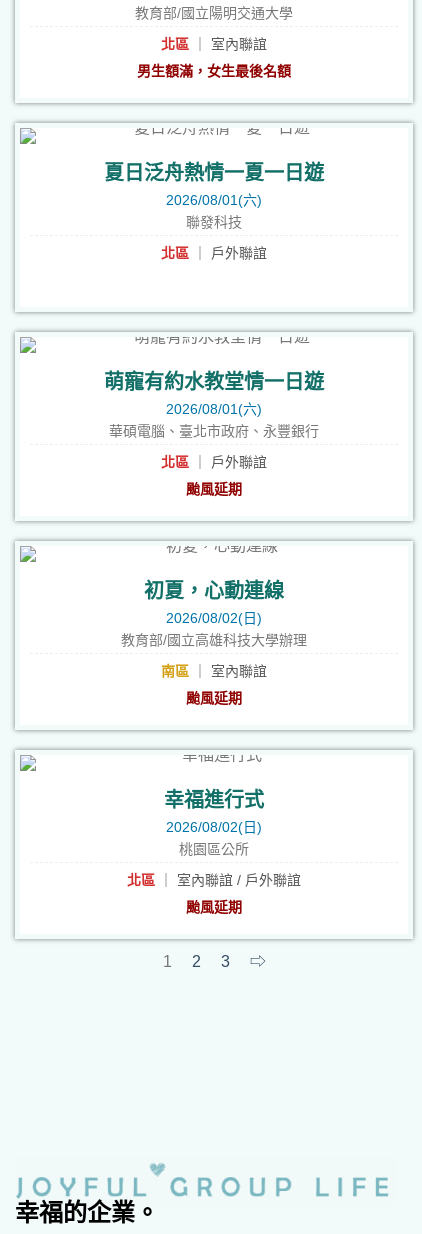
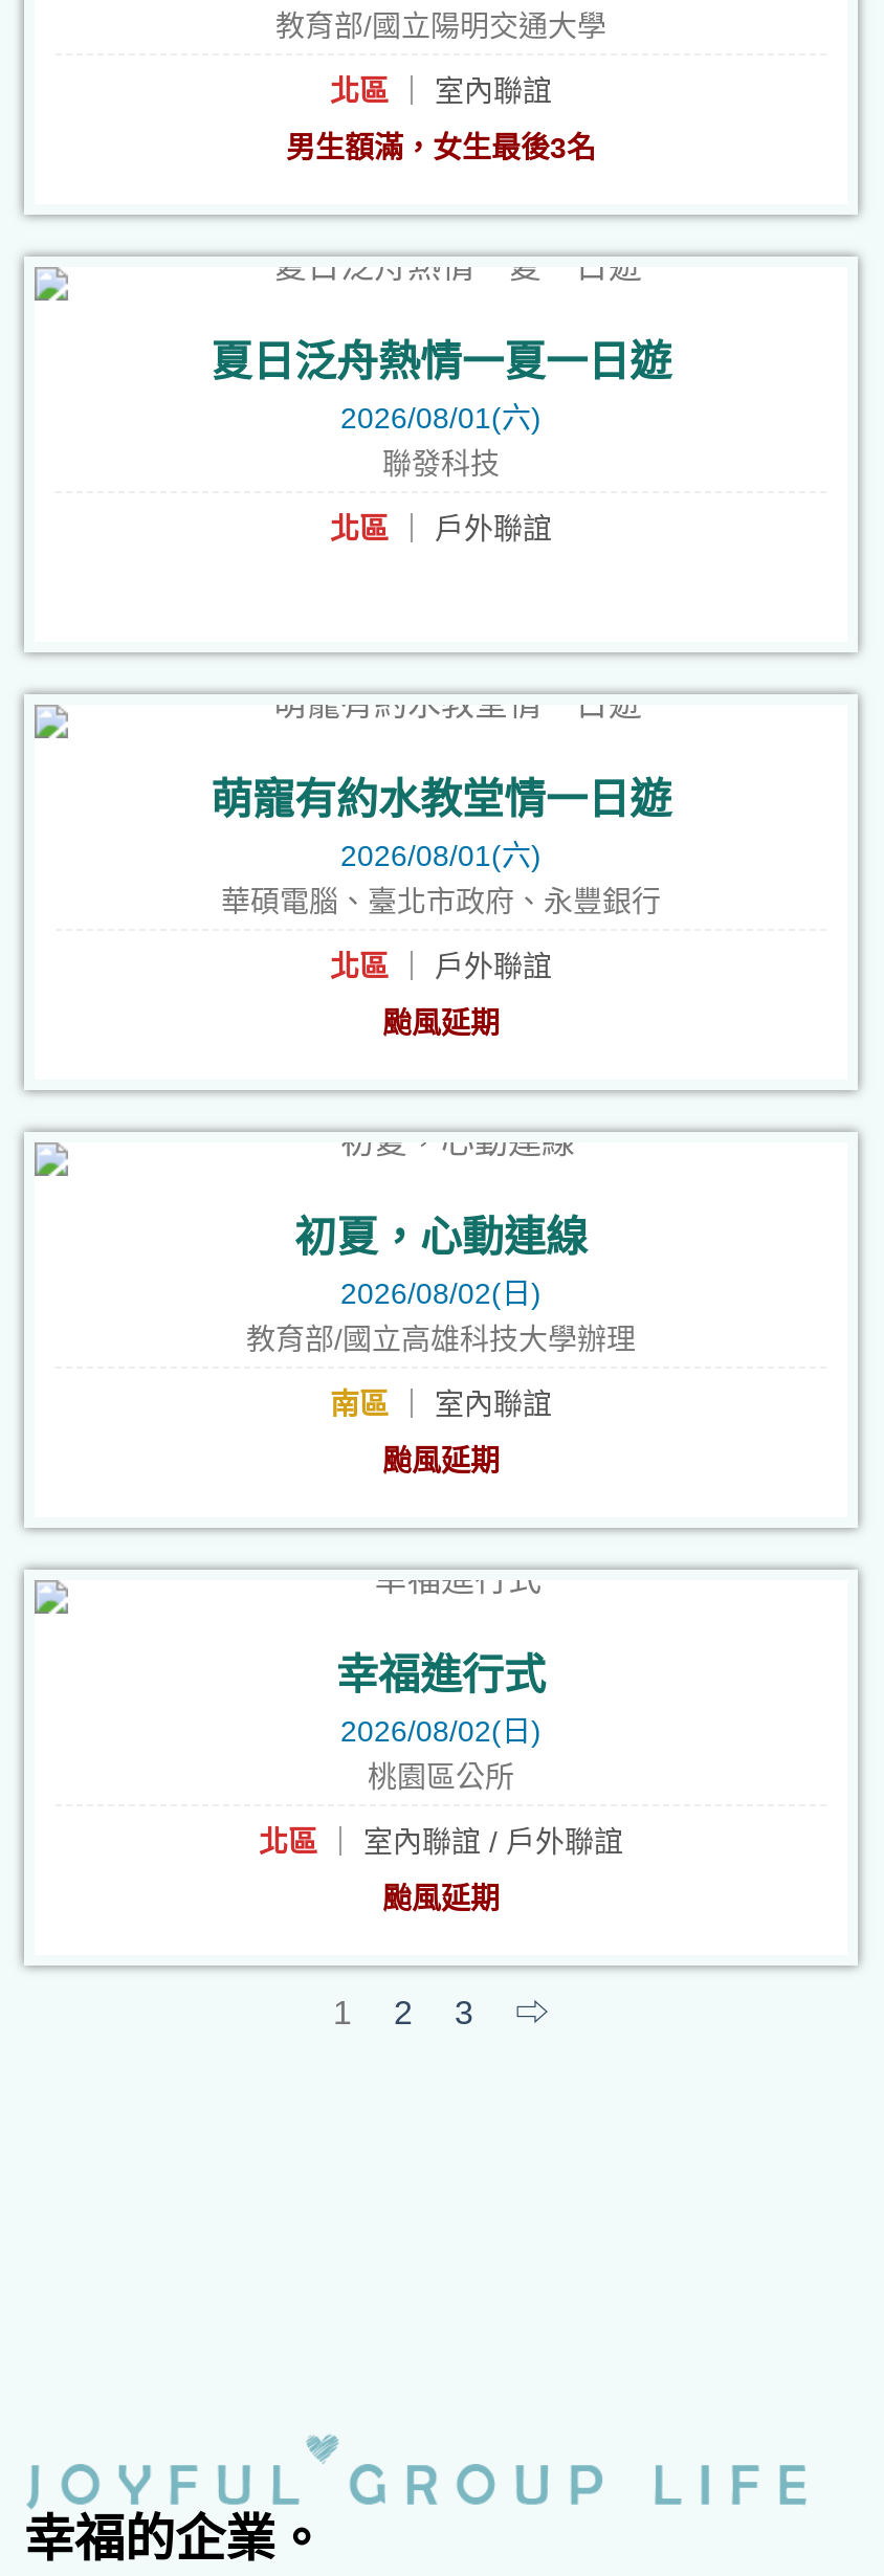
[137,63,291,79] 男生額滿，女生最後名額 -> [286,130,596,164] 男生額滿，女生最後3名

